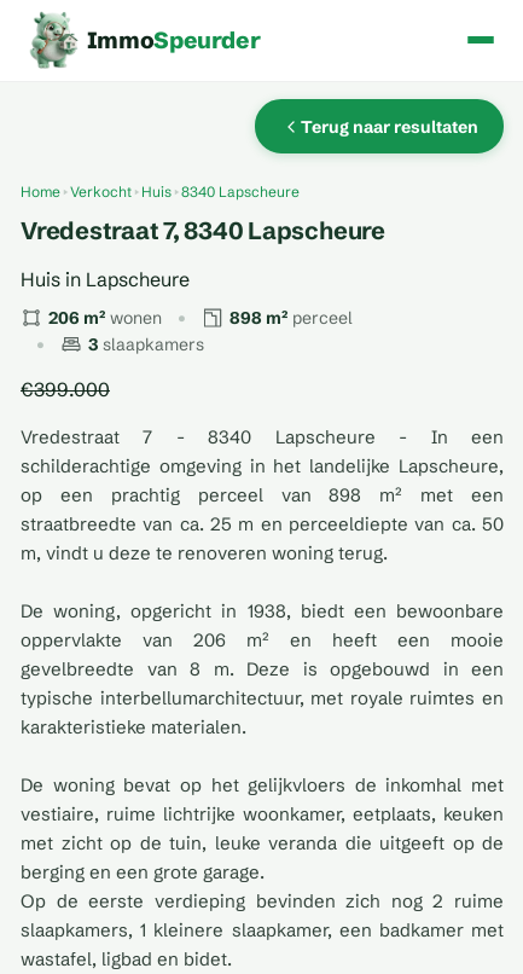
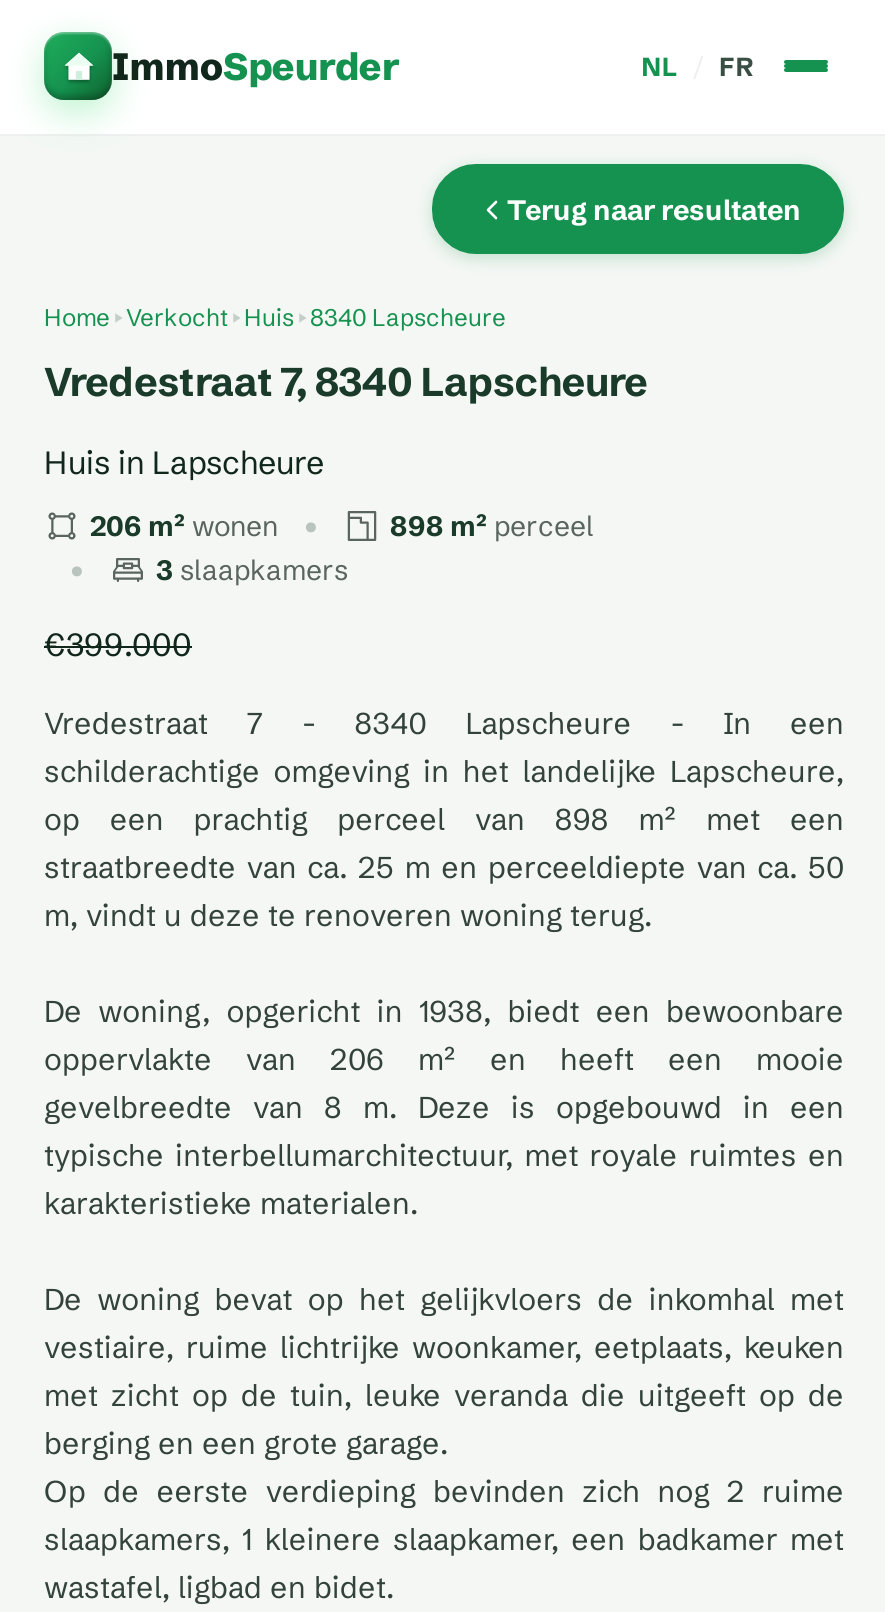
[19,11,66,69] [image] -> [40,22,118,112] [image]
none -> [641,50,754,82] NL / FR

